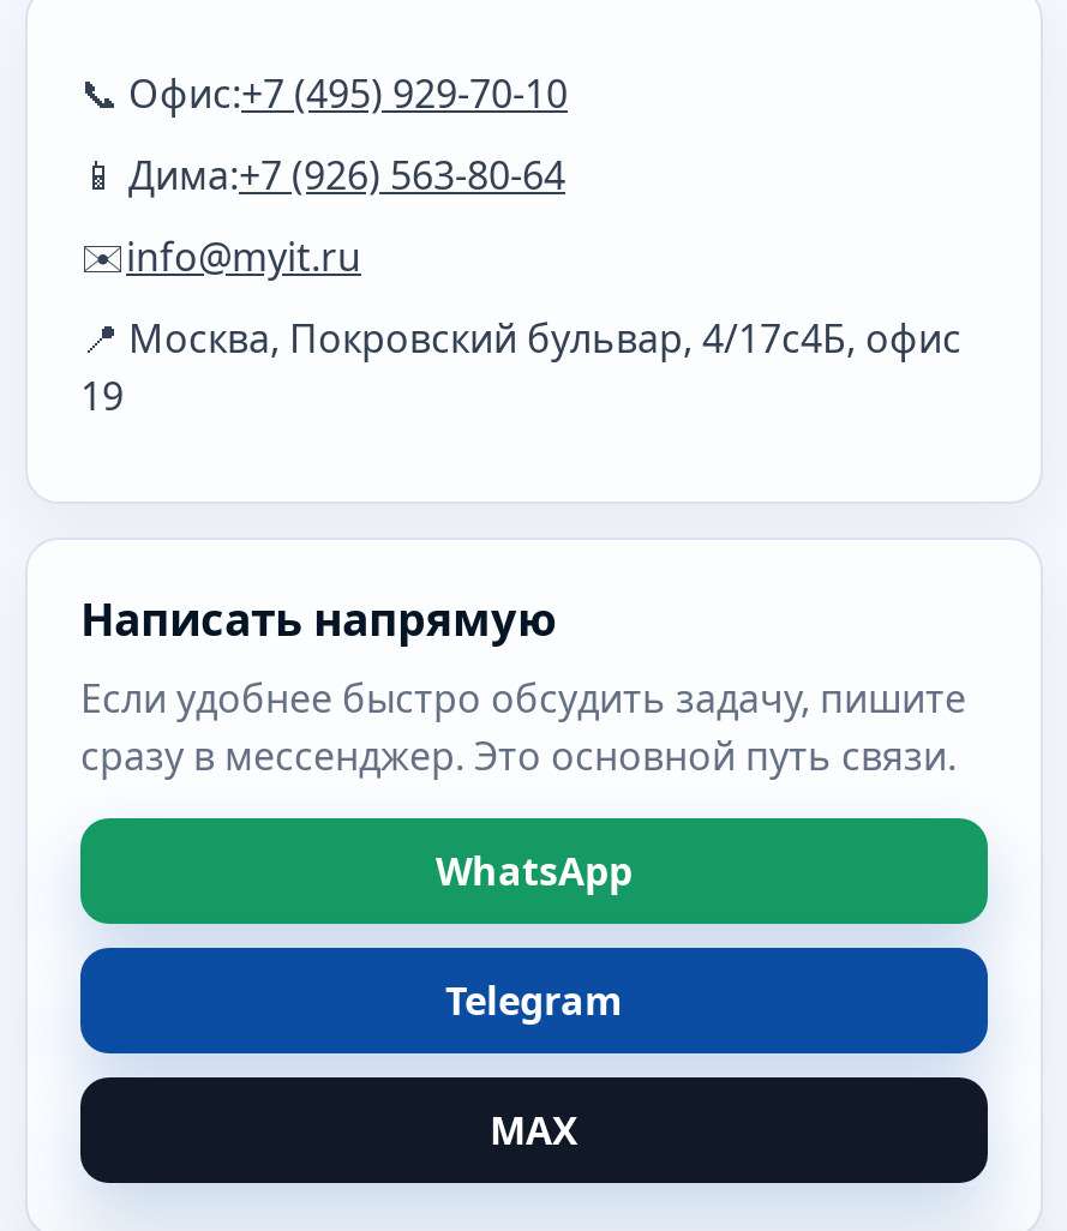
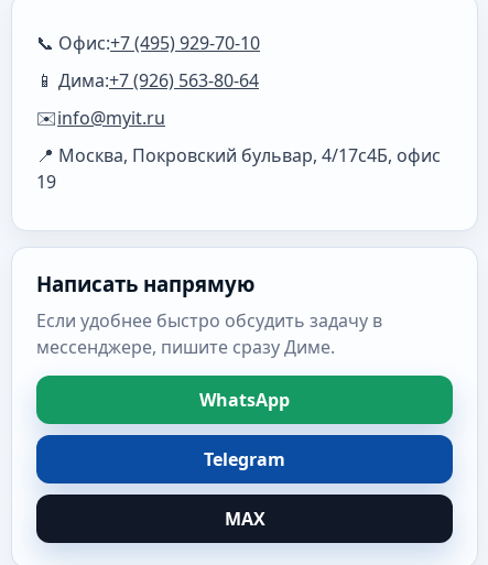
[80,672,966,782] Если удобнее быстро обсудить задачу, пишите | сразу в мессенджер. Это основной путь связи. -> [36,308,382,359] Если удобнее быстро обсудить задачу в | мессенджере, пишите сразу Диме.

